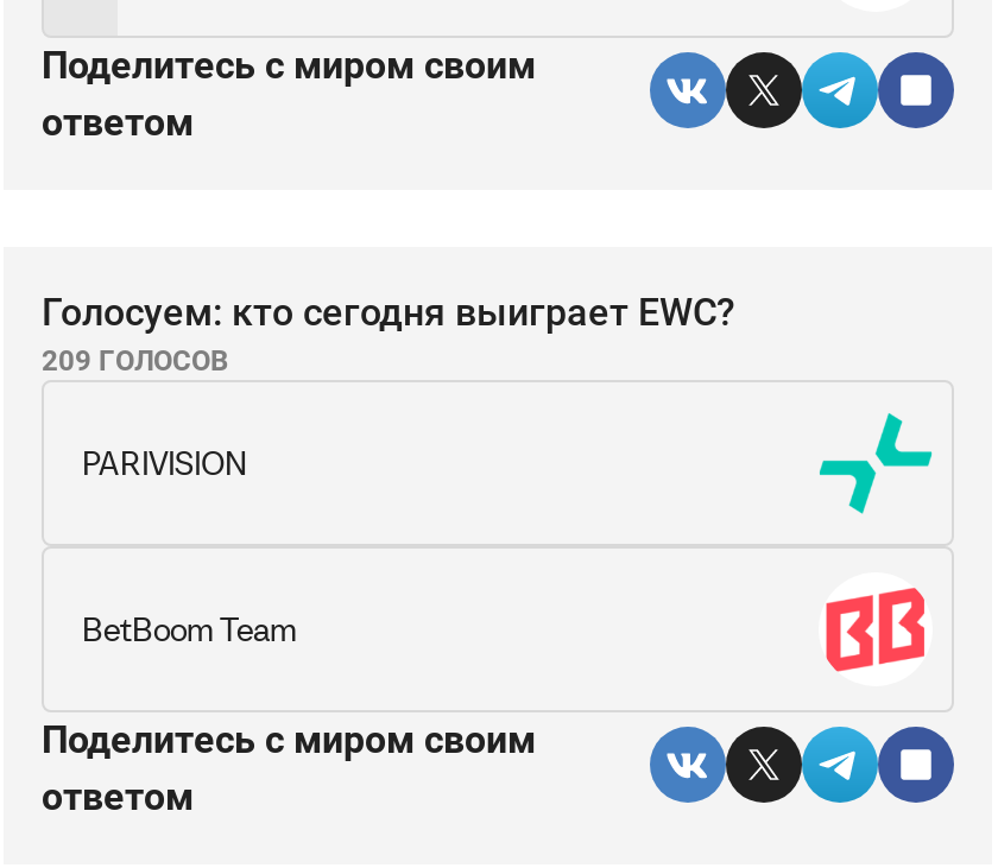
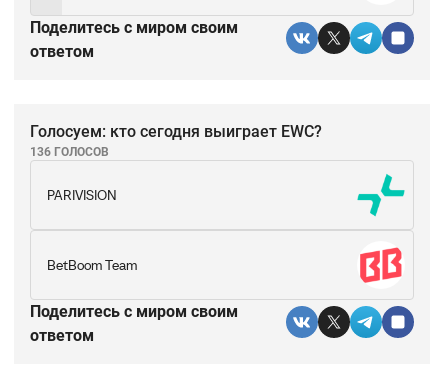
[42,344,229,378] 209 ГОЛОСОВ -> [30,145,109,159] 136 ГОЛОСОВ

